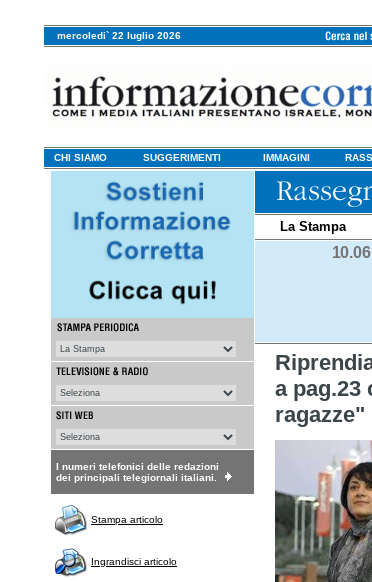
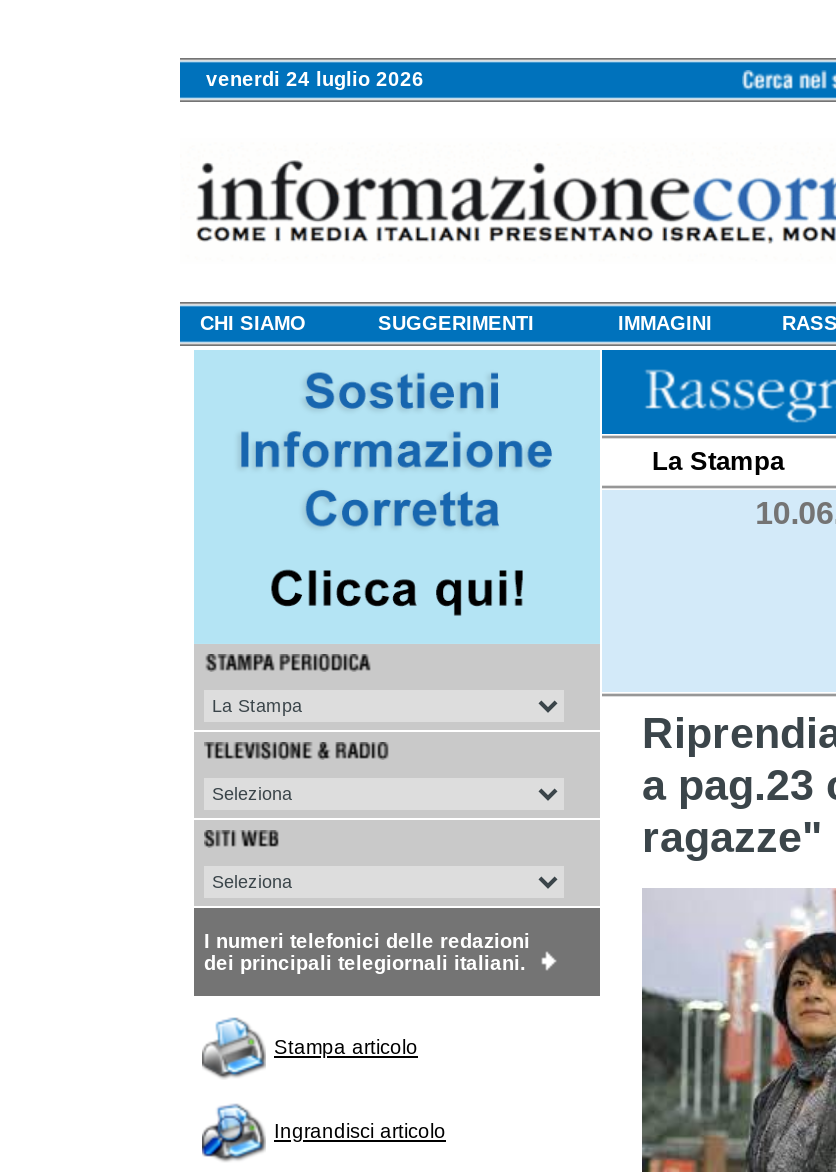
[57,30,181,41] mercoledi` 22 luglio 2026 -> [206,68,424,90] venerdi 24 luglio 2026

